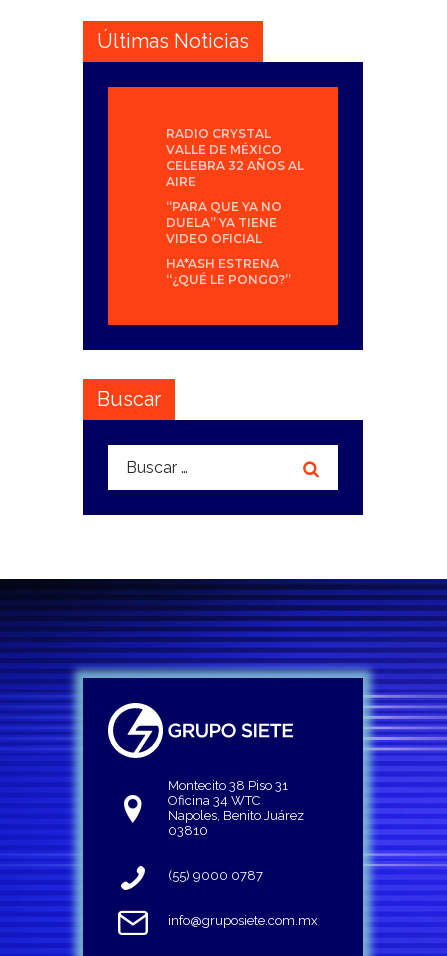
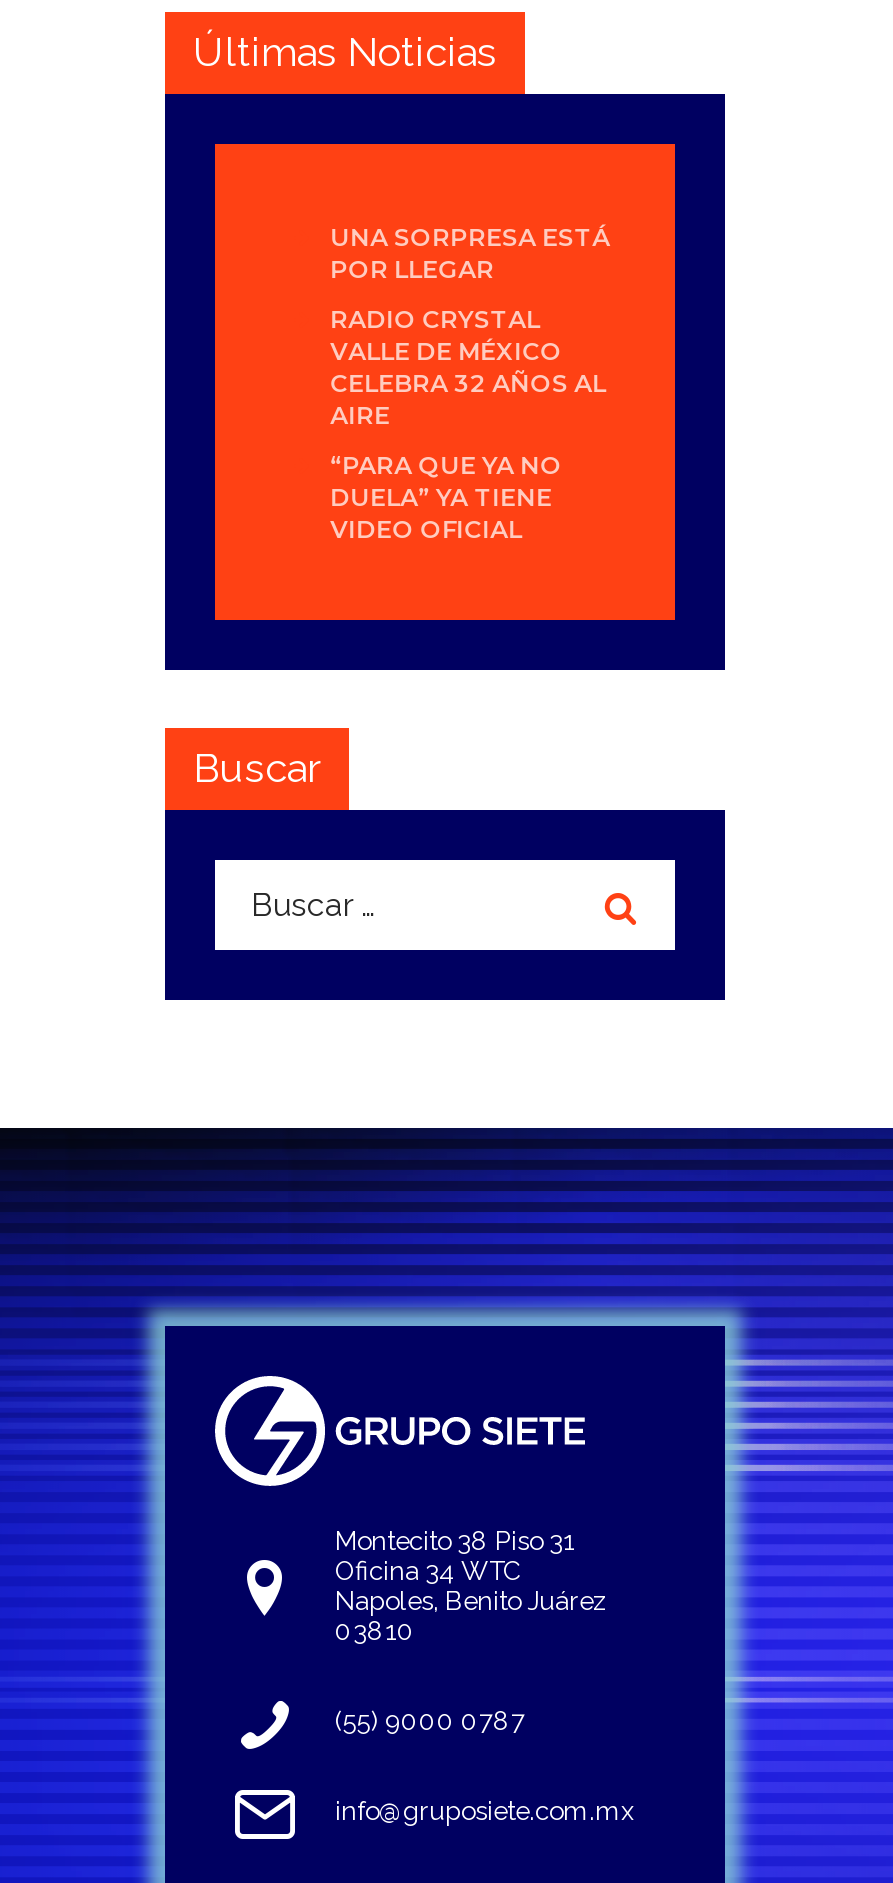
none -> [330,222,610,284] UNA SORPRESA ESTÁ | POR LLEGAR
moved [166,126,304,246] -> [330,304,606,544]: RADIO CRYSTAL | VALLE DE MÉXICO | CELEBRA 32 AÑOS AL | AIRE | “PARA QUE YA NO | DUELA” YA TIENE | VIDEO OFICIAL
[166,256,291,287] HA*ASH ESTRENA | “¿QUÉ LE PONGO?” -> none

